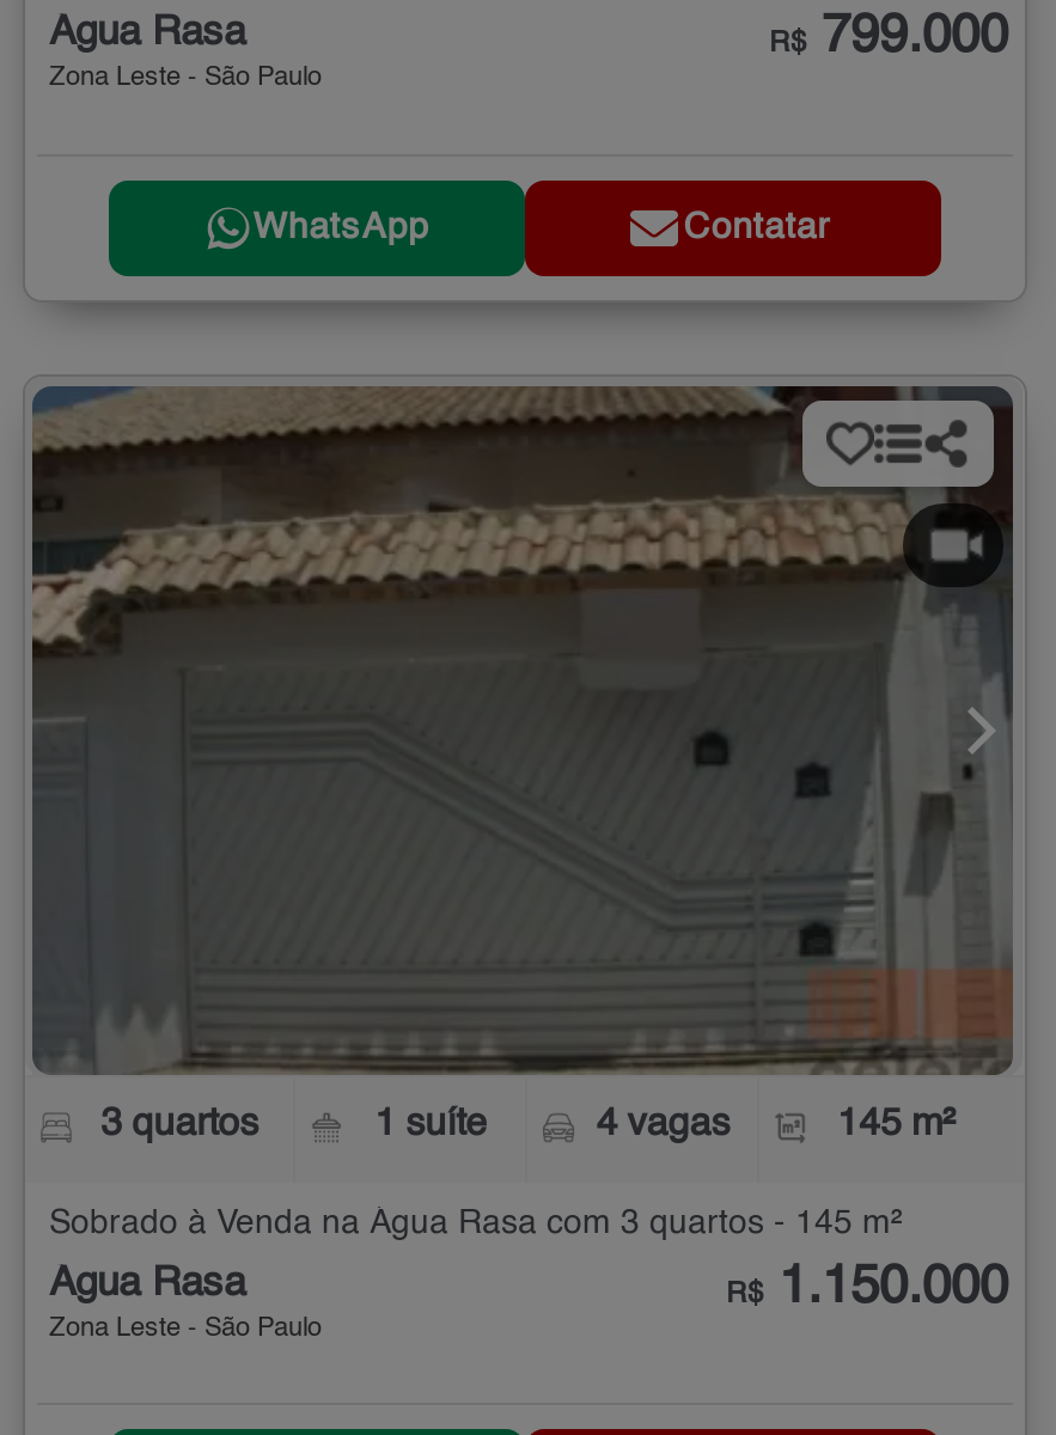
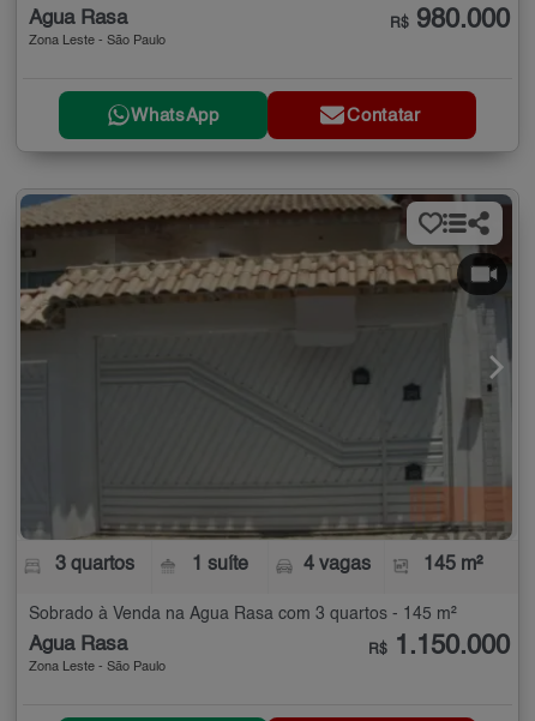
[769,12,1008,65] R$799.000 -> [390,7,510,34] R$980.000

